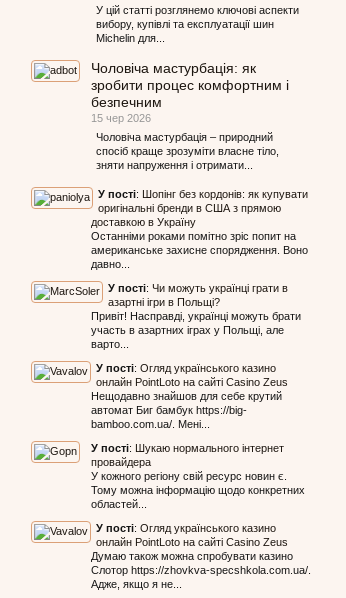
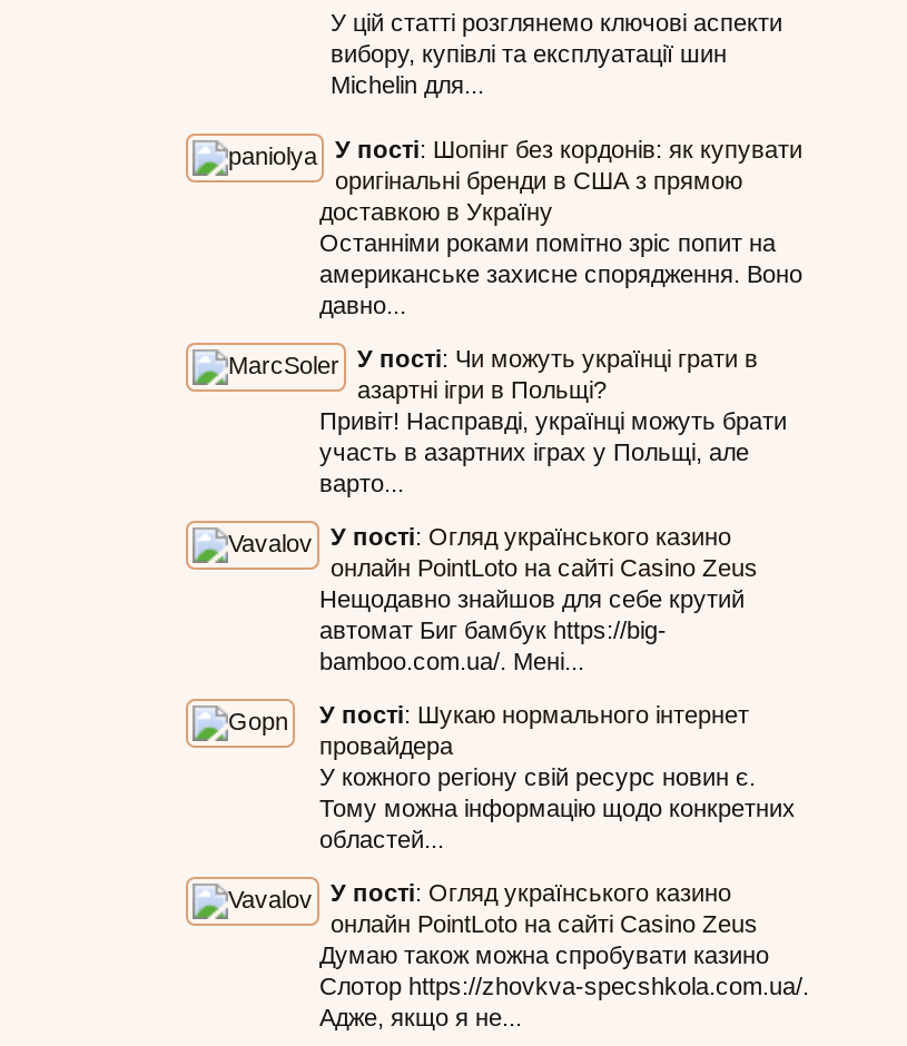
[91,60,289,171] Чоловіча мастурбація: як | зробити процес комфортним і | безпечним | 15 чер 2026 | Чоловіча мастурбація – природний | спосіб краще зрозуміти власне тіло, | зняти напруження і отримати... -> none

